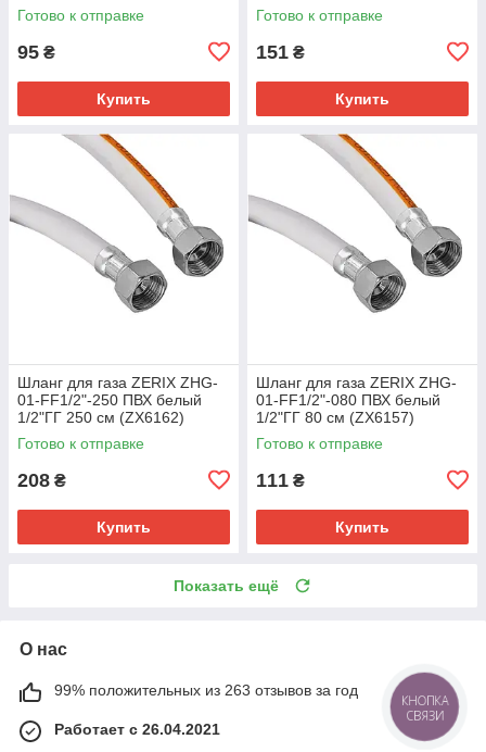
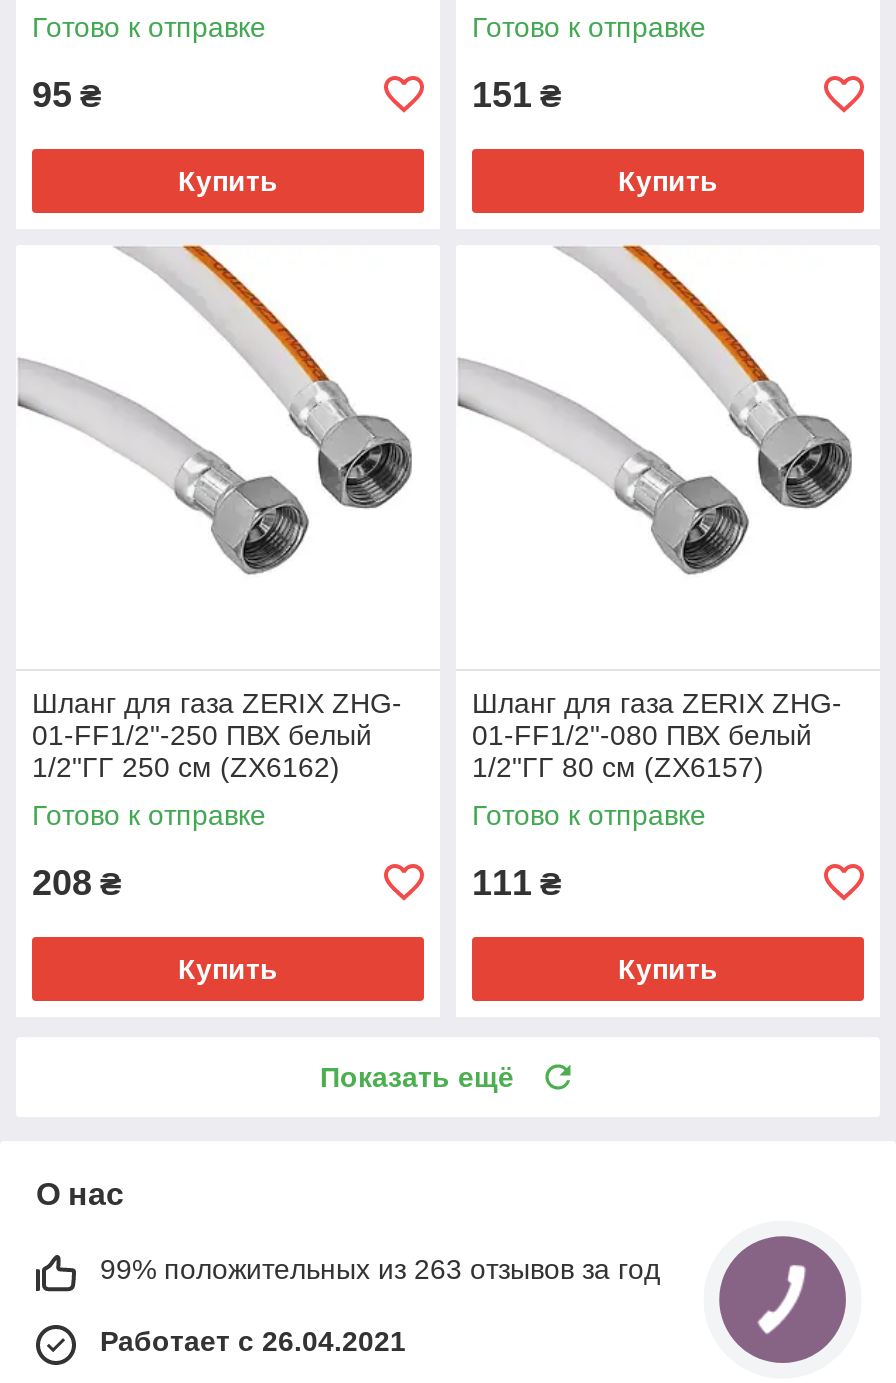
[401,692,448,723] КНОПКА | СВЯЗИ -> none

